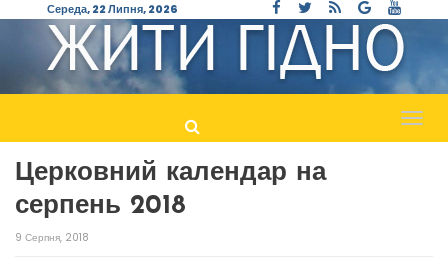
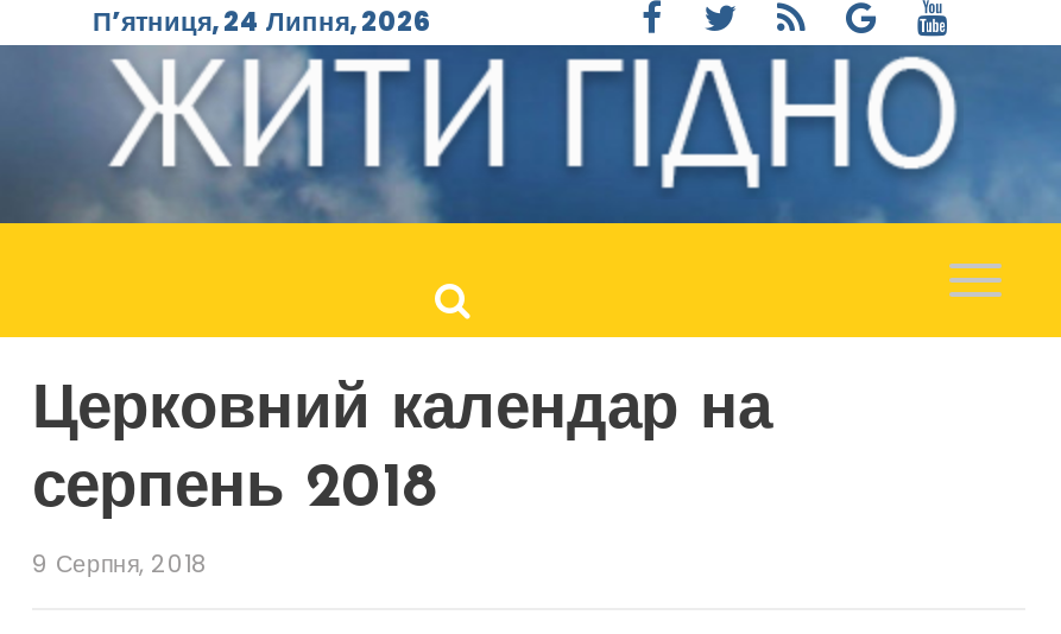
[46,1,177,17] Середа, 22 Липня, 2026 -> [93,2,432,40] П’ятниця, 24 Липня, 2026

